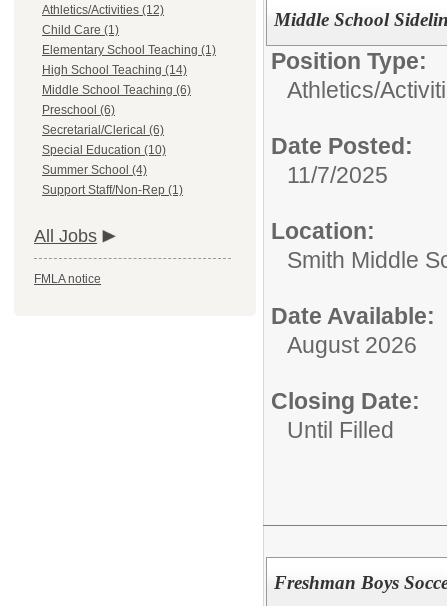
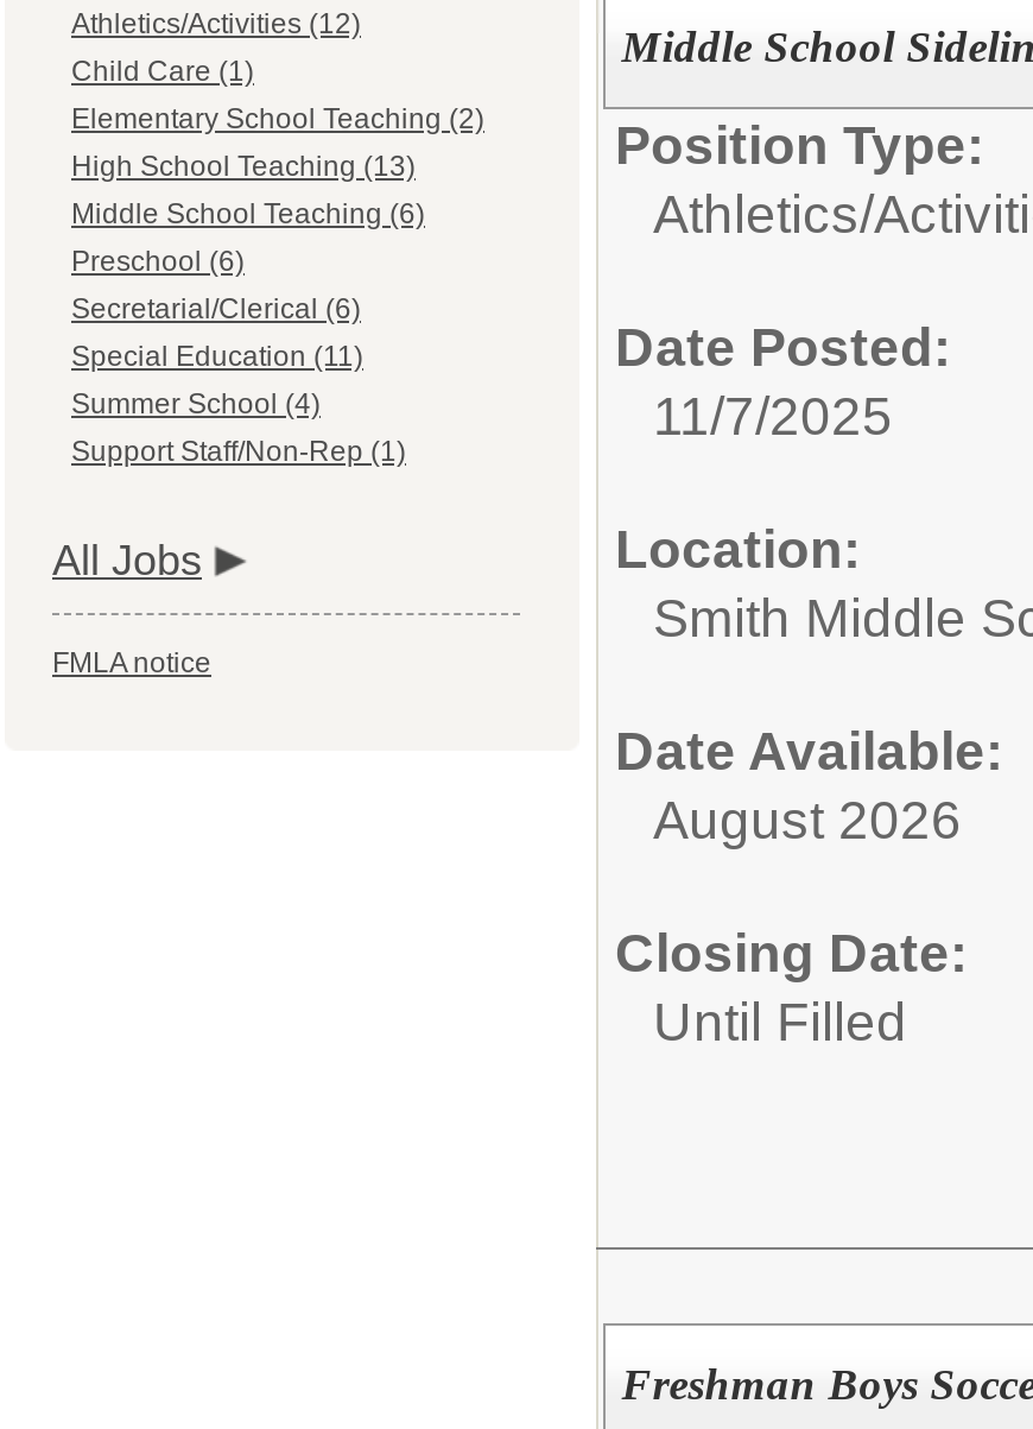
[42,43,216,57] Elementary School Teaching (1) -> [71,102,484,135] Elementary School Teaching (2)
[42,63,187,77] High School Teaching (14) -> [71,150,416,183] High School Teaching (13)
[42,143,166,157] Special Education (10) -> [71,340,363,373] Special Education (11)

